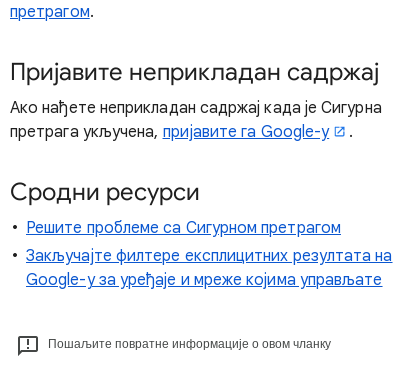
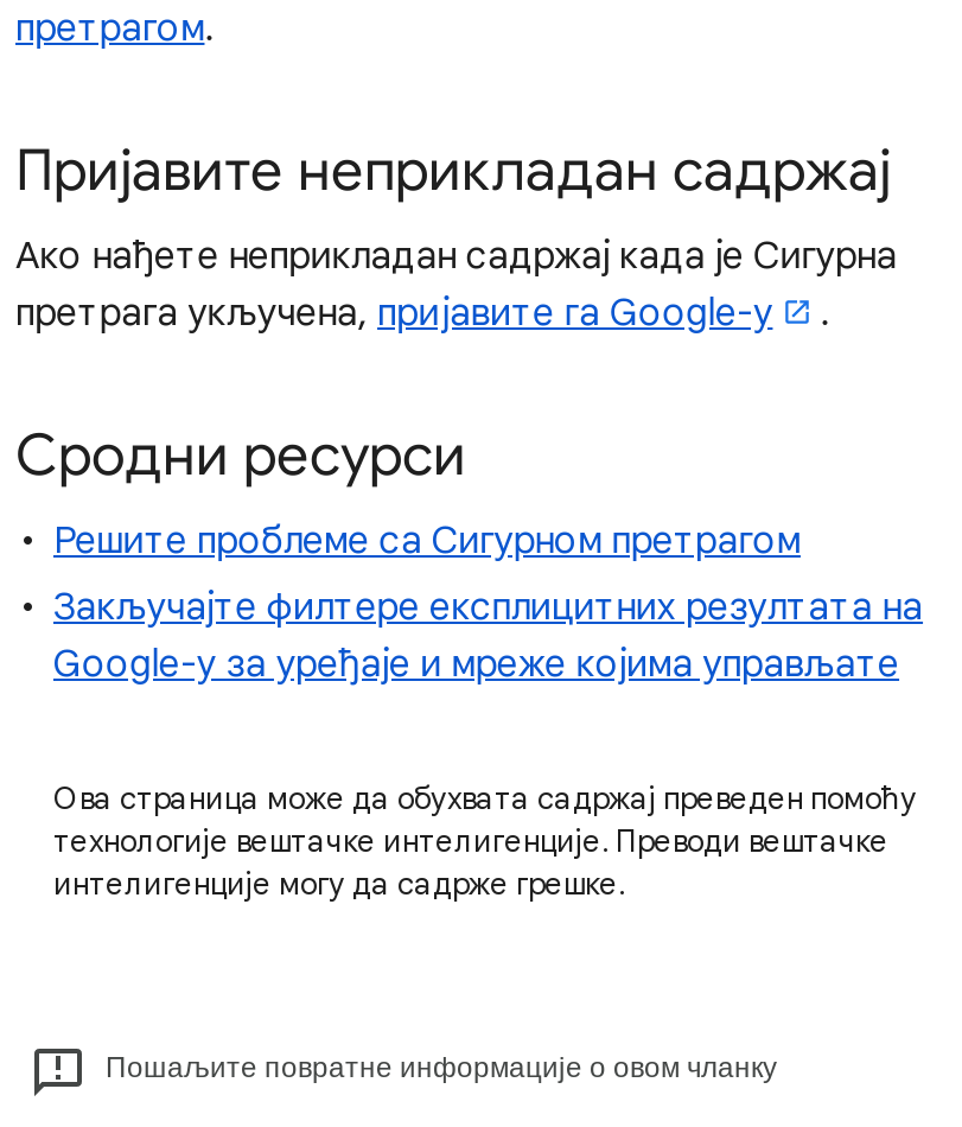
none -> [53,778,917,904] Ова страница може да обухвата садржај преведен помоћу | технологије вештачке интелигенције. Преводи вештачке | интелигенције могу да садрже грешке.

